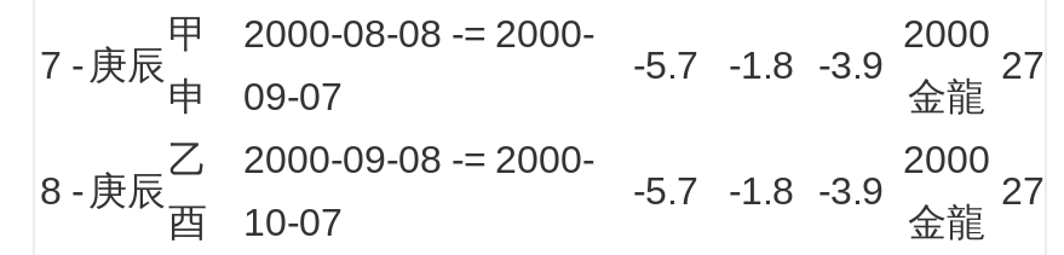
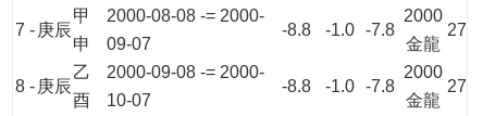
[633,45,698,86] -5.7 -> [282,21,311,39] -8.8
[729,45,884,86] -1.8 -3.9 -> [325,21,394,39] -1.0 -7.8
[633,170,698,211] -5.7 -> [282,77,311,95] -8.8
[729,170,884,211] -1.8 -3.9 -> [325,77,394,95] -1.0 -7.8

